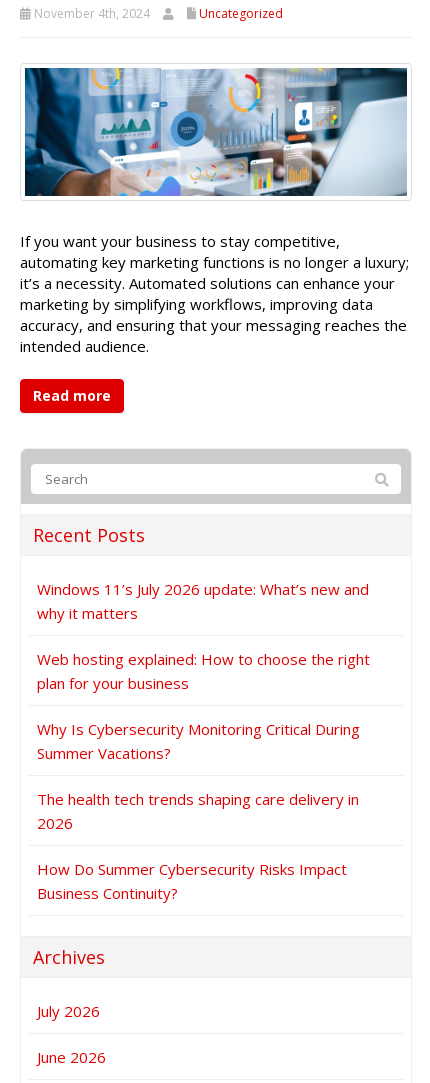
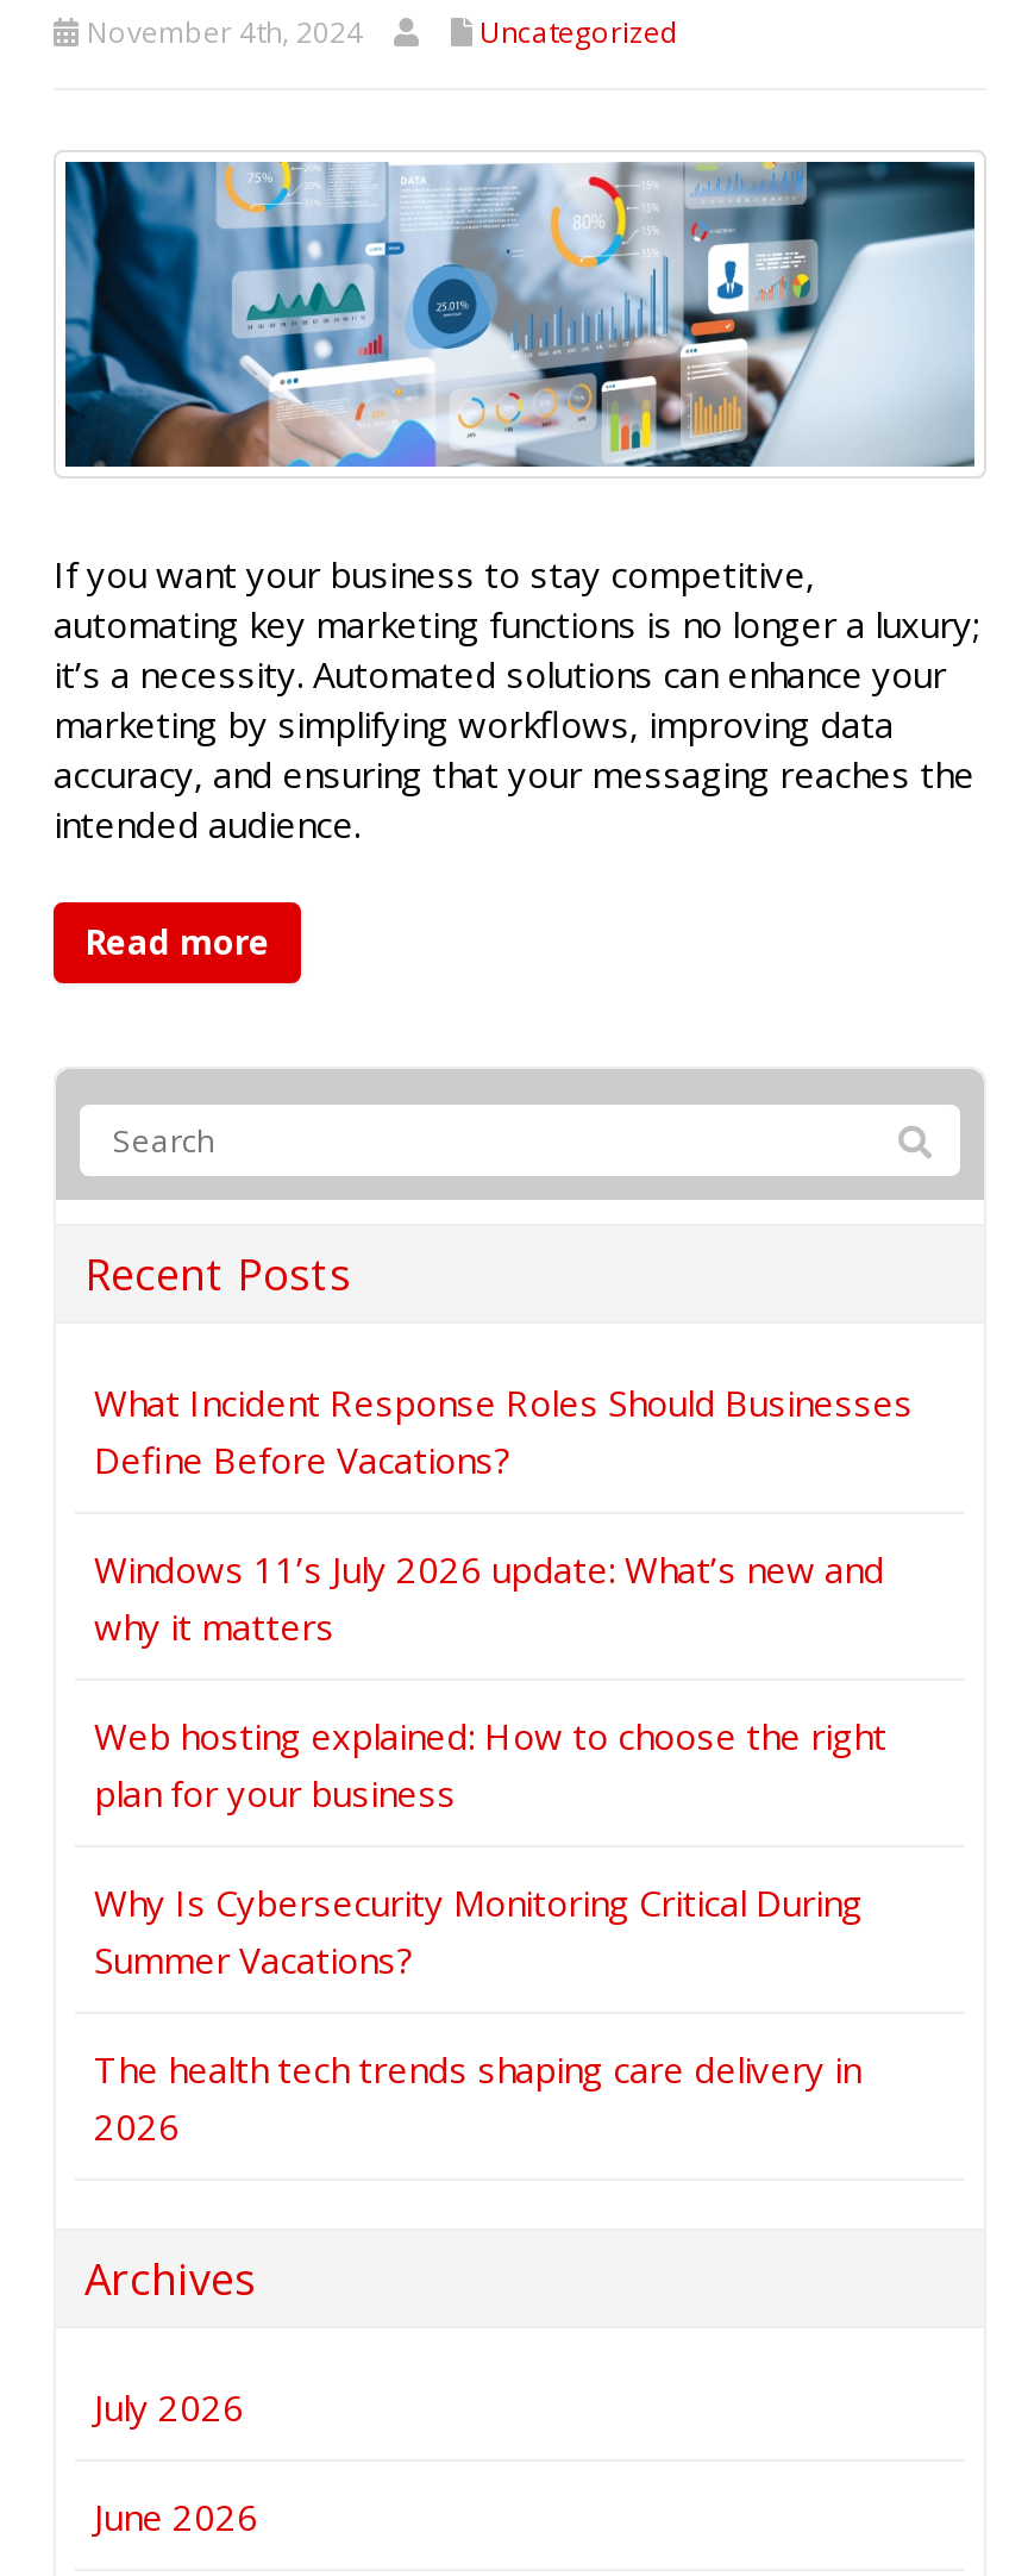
none -> [94,1378,913,1483] What Incident Response Roles Should Businesses | Define Before Vacations?
moved [37,579,370,833] -> [94,1545,886,2150]: Windows 11’s July 2026 update: What’s new and | why it matters | Web hosting explained: How to choose the right | plan for your business | Why Is Cybersecurity Monitoring Critical During | Summer Vacations? | The health tech trends shaping care delivery in | 2026
[37,859,347,903] How Do Summer Cybersecurity Risks Impact | Business Continuity? -> none

